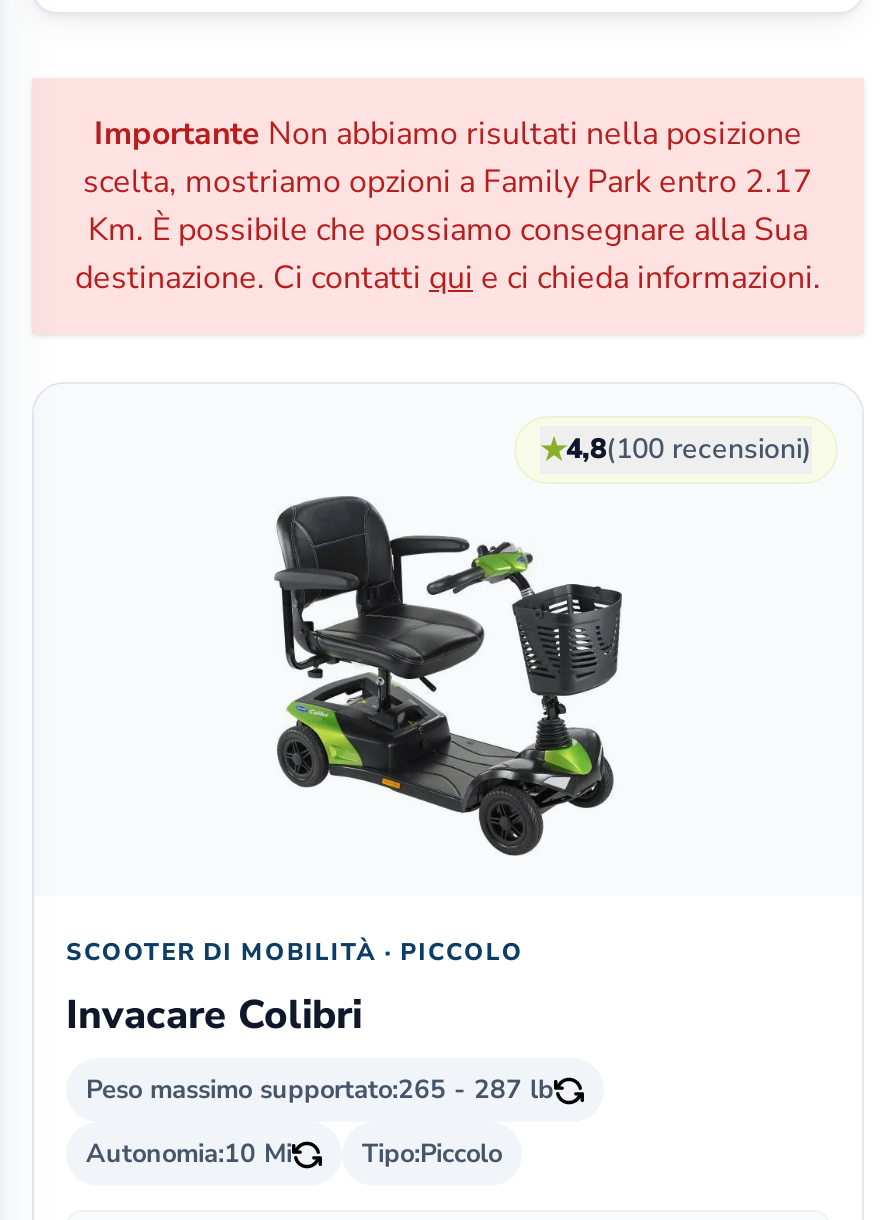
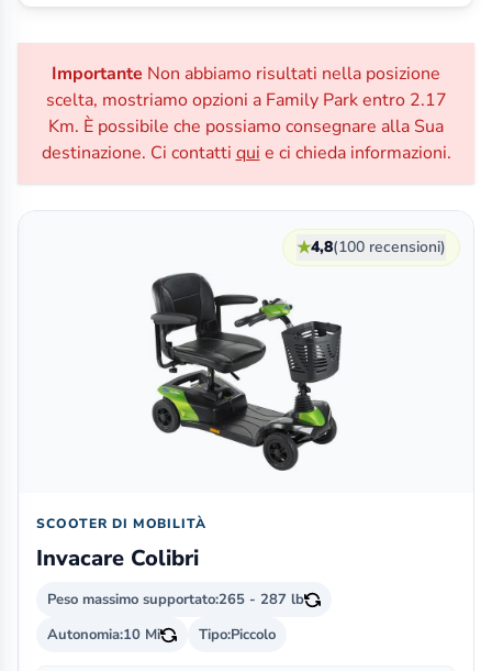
[66,936,524,968] SCOOTER DI MOBILITÀ · PICCOLO -> [36,515,207,532] SCOOTER DI MOBILITÀ

